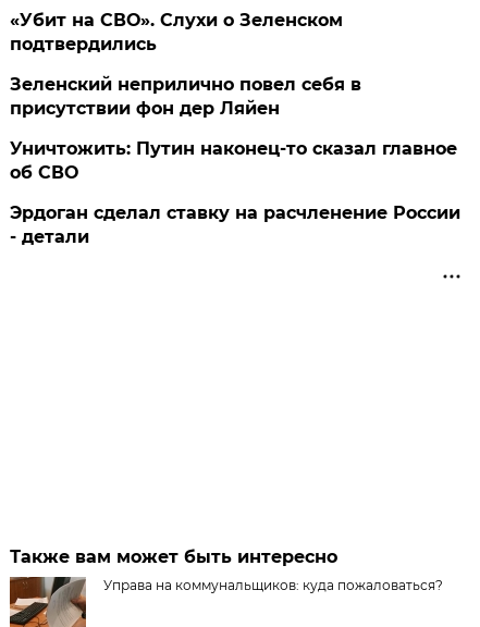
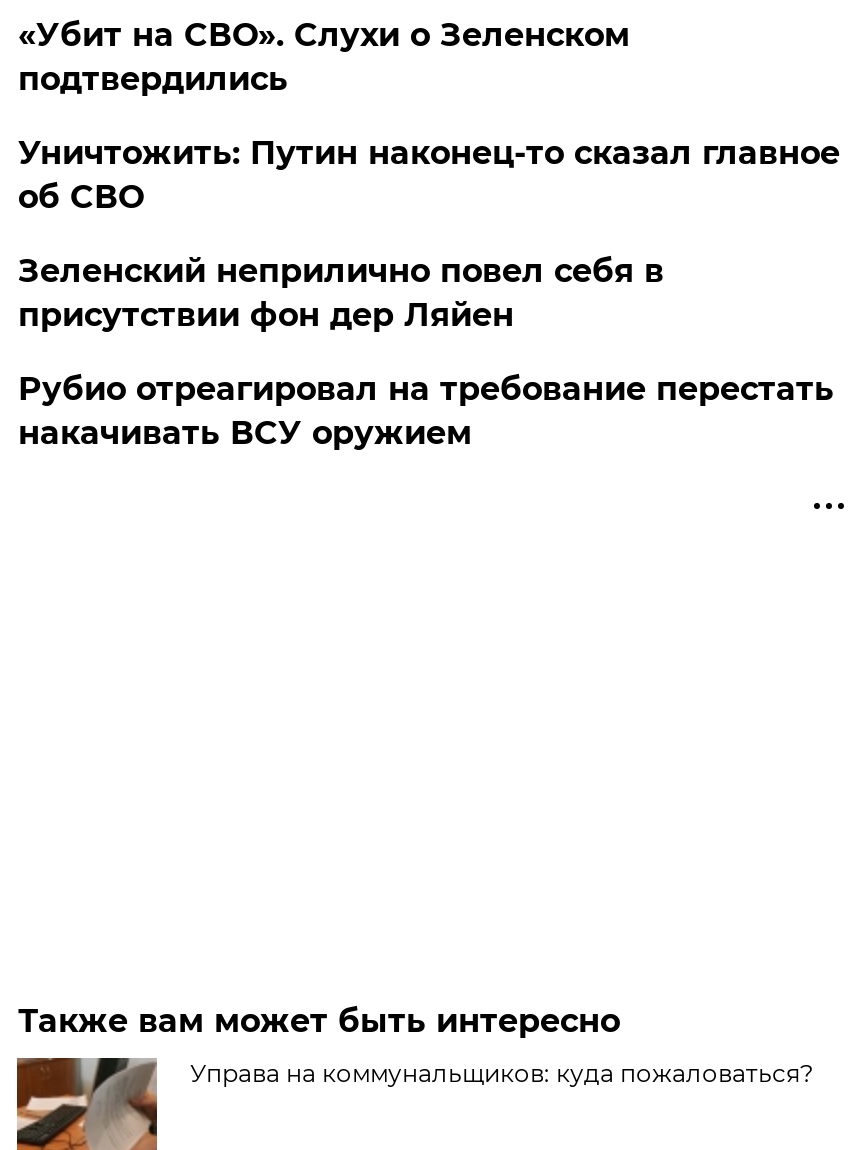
moved [10,74,362,119] -> [18,252,664,334]: Зеленский неприлично повел cебя в | присутствии фон дер Ляйен
moved [10,138,458,183] -> [18,134,840,216]: Уничтожить: Путин наконец-то сказал главное | об СВО
[10,202,461,247] Эрдоган сделал ставку на расчленение России | - детали -> [18,370,834,452] Рубио отреагировал на требование перестать | накачивать ВСУ оружием

